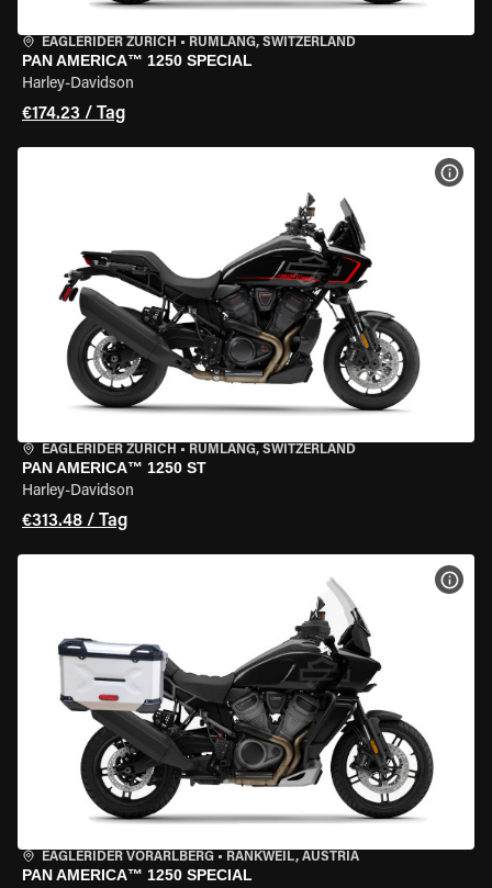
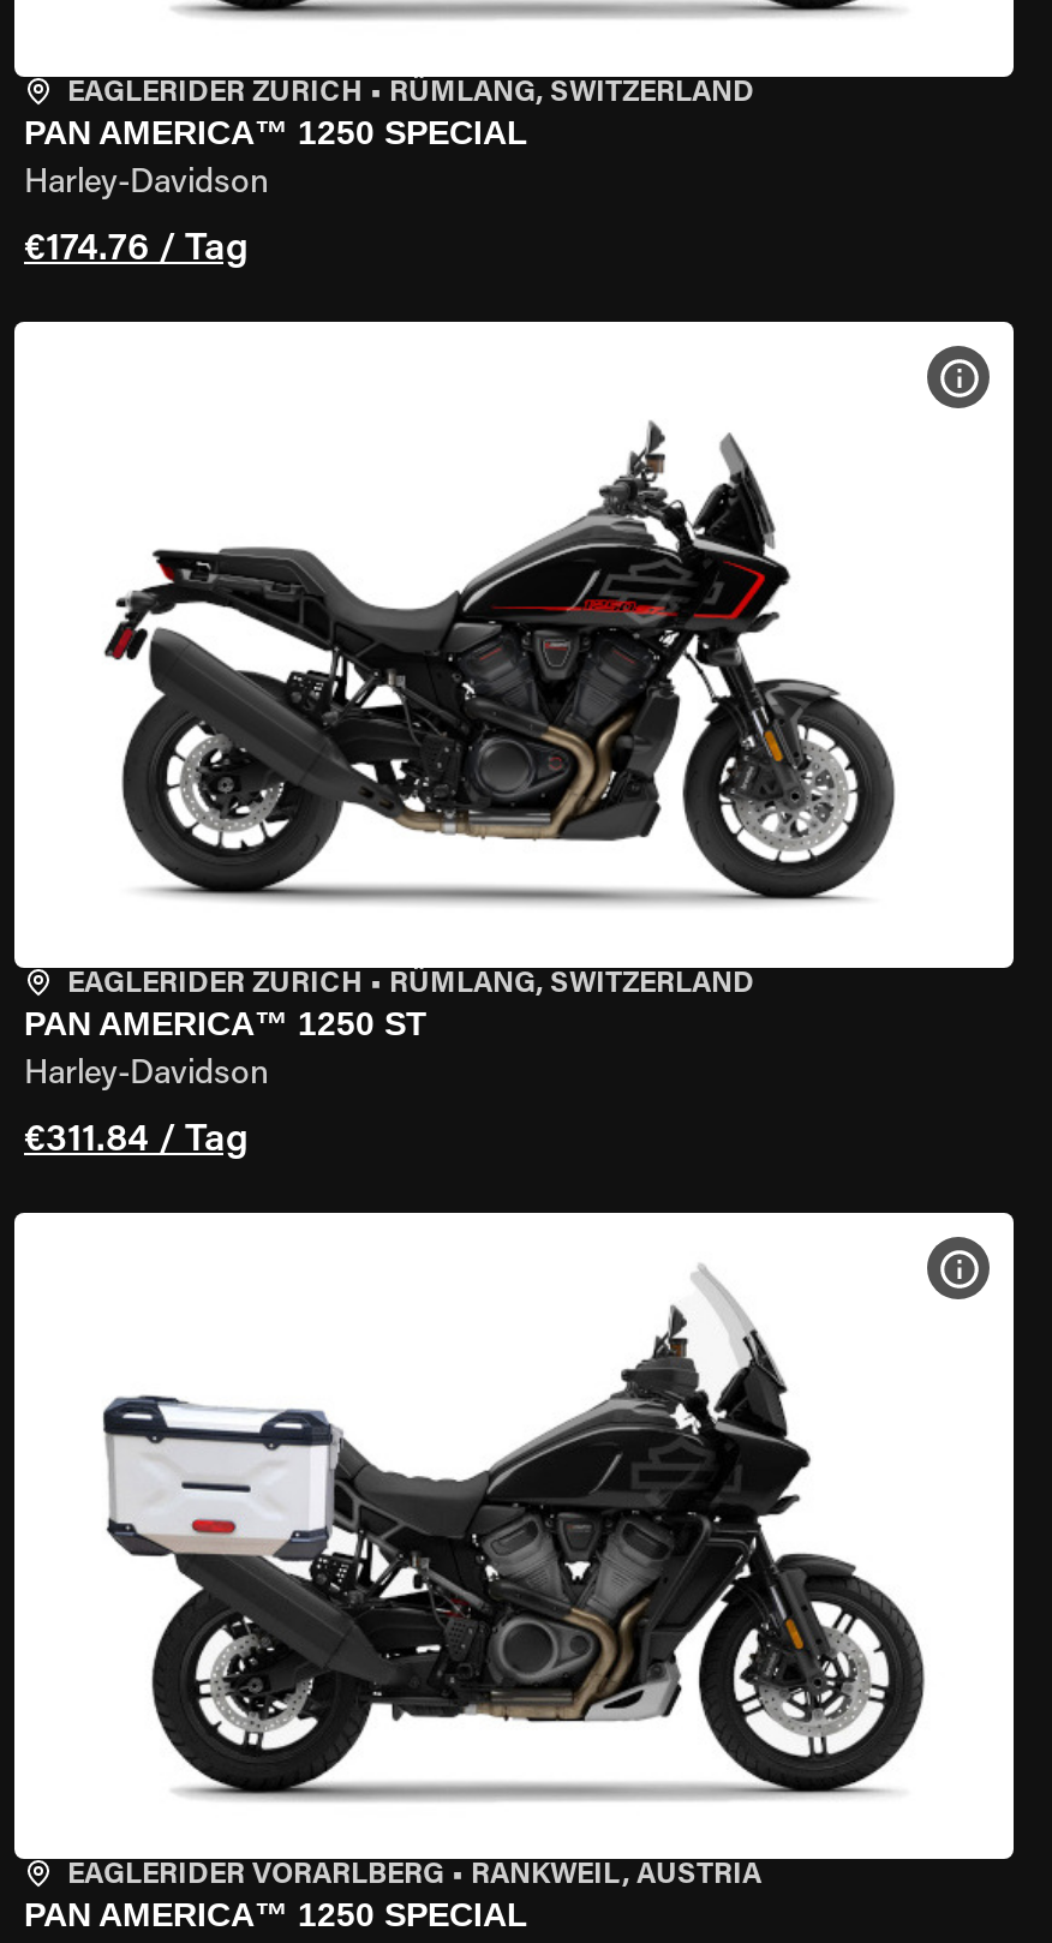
[22,105,125,123] €174.23 / Tag -> [24,231,247,269] €174.76 / Tag
[22,513,127,530] €313.48 / Tag -> [24,1122,247,1160] €311.84 / Tag

